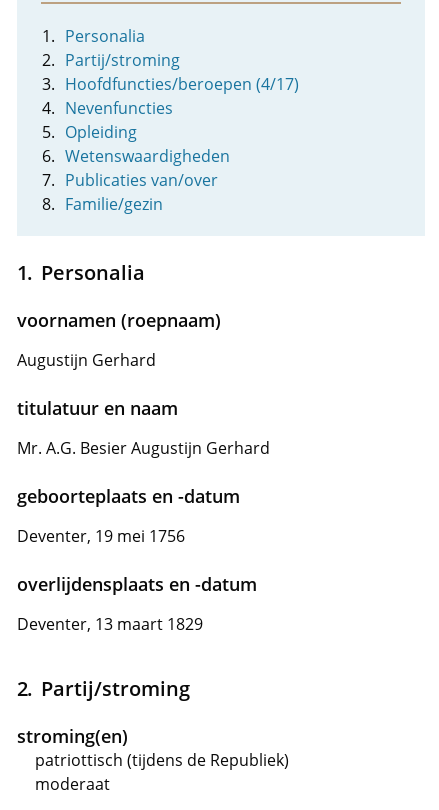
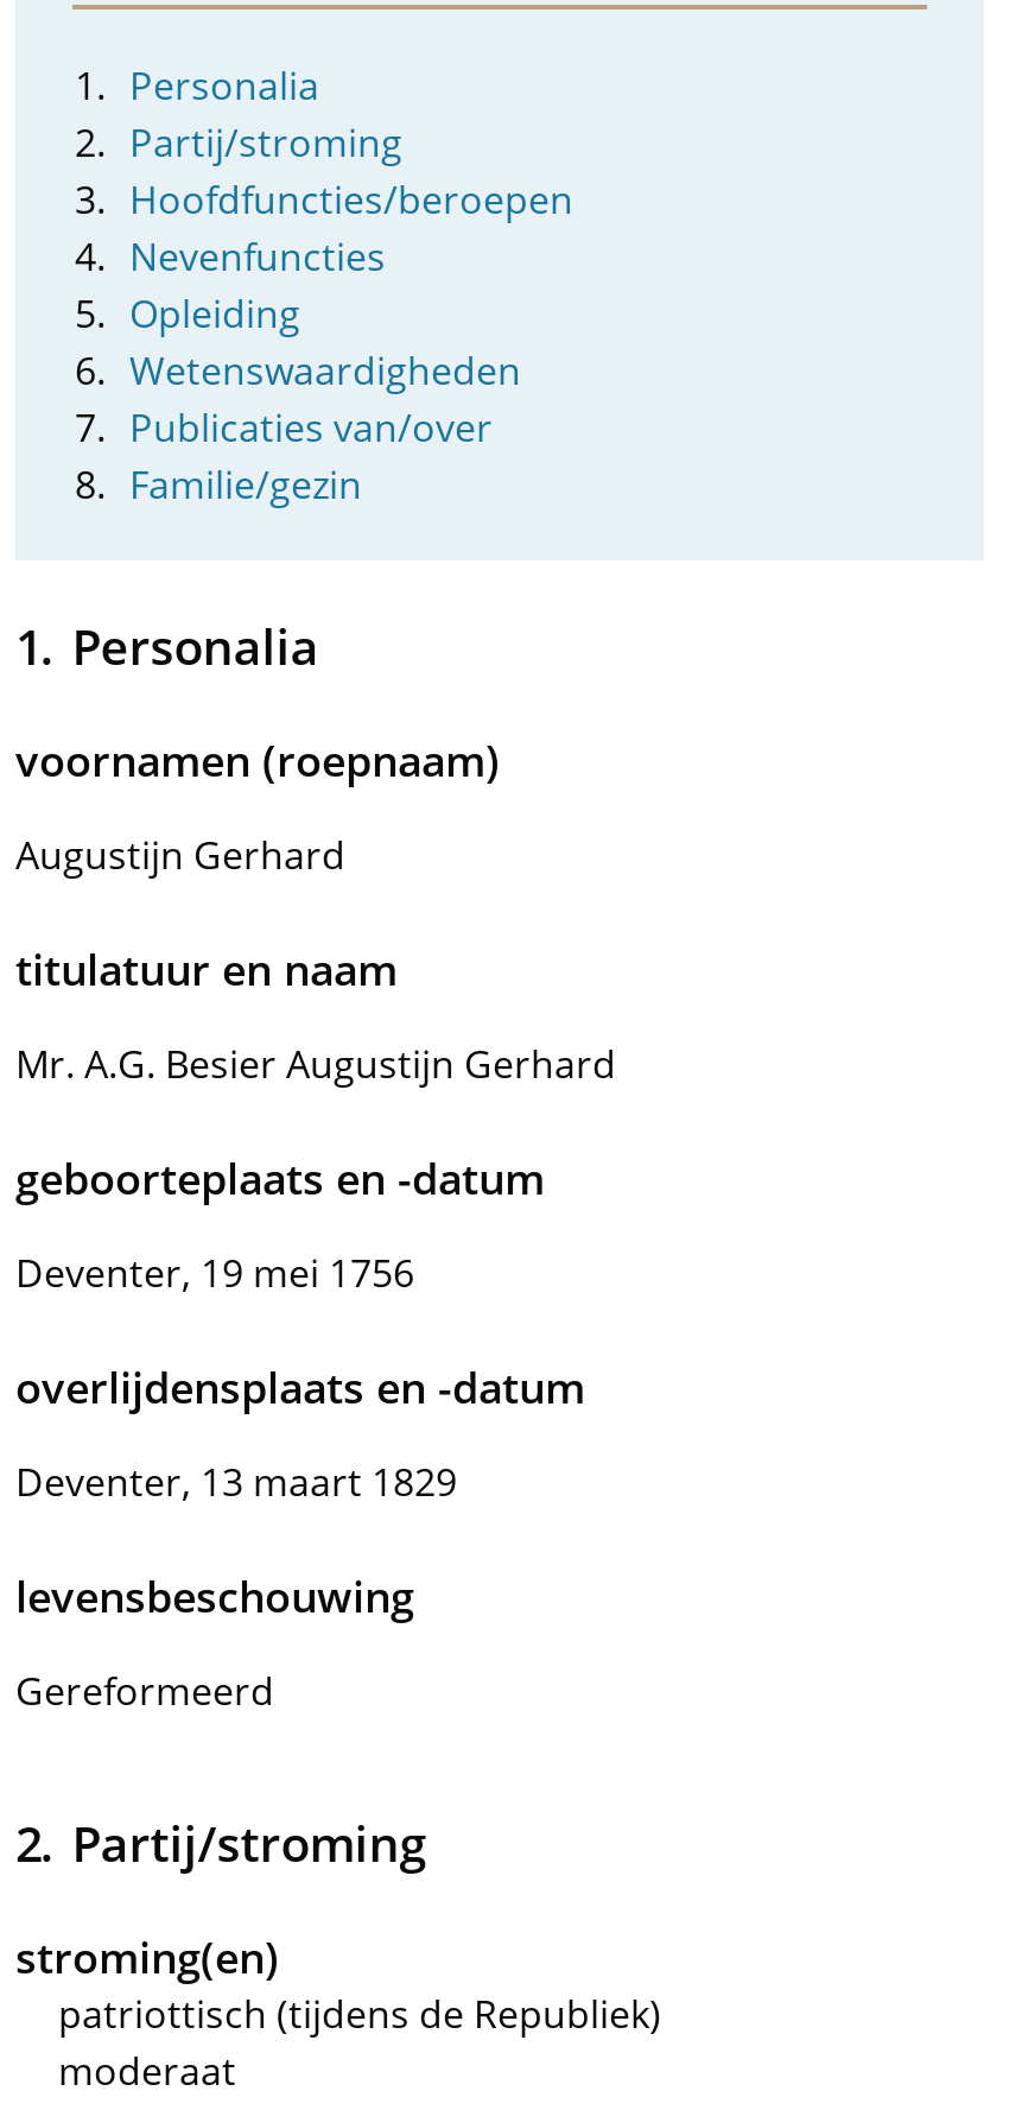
[65,73,299,95] Hoofdfuncties/beroepen (4/17) -> [129,173,573,226] Hoofdfuncties/beroepen
none -> [15,1567,414,1717] levensbeschouwing | Gereformeerd

